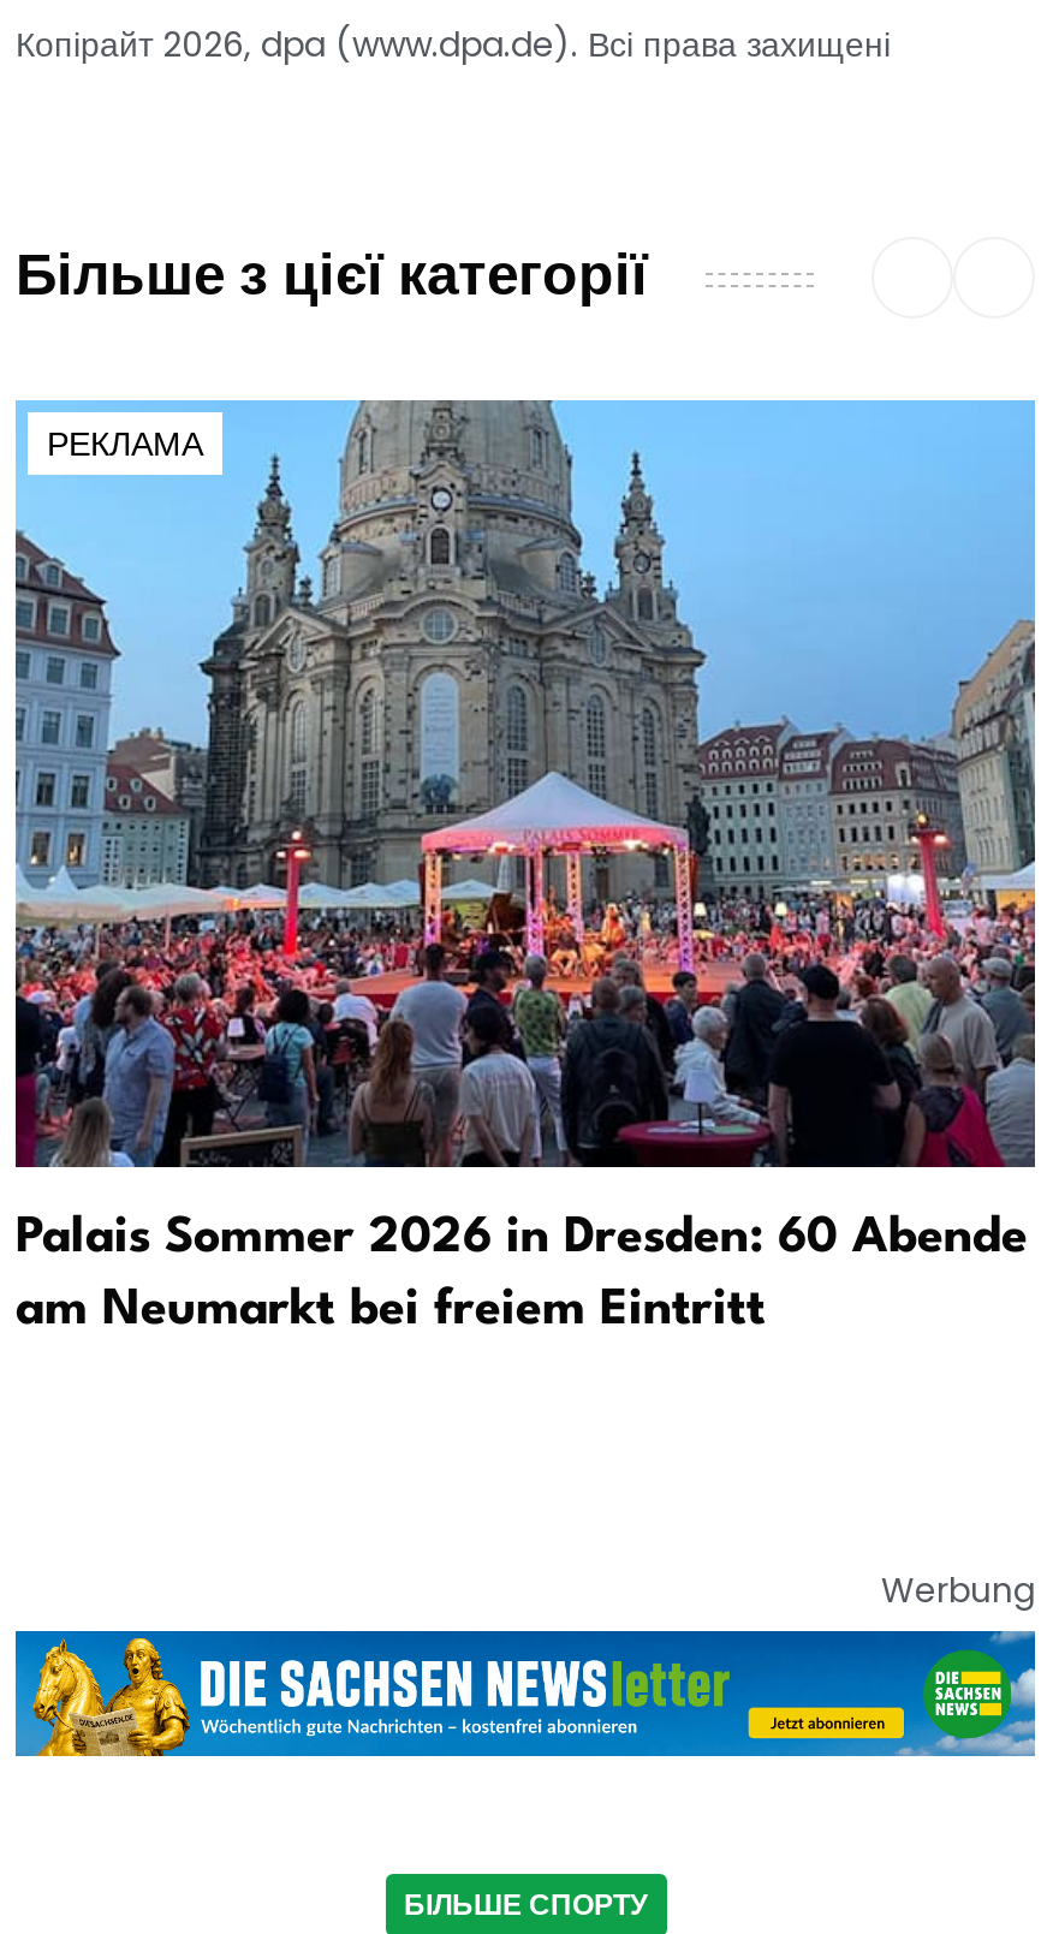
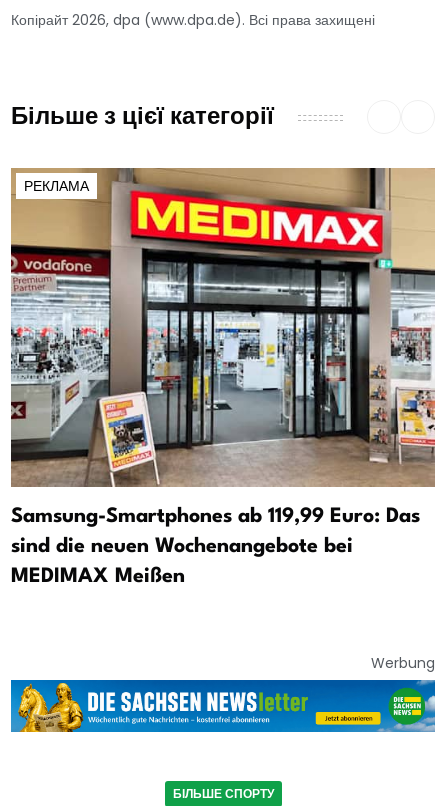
[13,398,1037,1335] [image] | Palais Sommer 2026 in Dresden: 60 Abende | am Neumarkt bei freiem Eintritt -> [10,167,436,587] [image] | Samsung-Smartphones ab 119,99 Euro: Das | sind die neuen Wochenangebote bei | MEDIMAX Meißen

